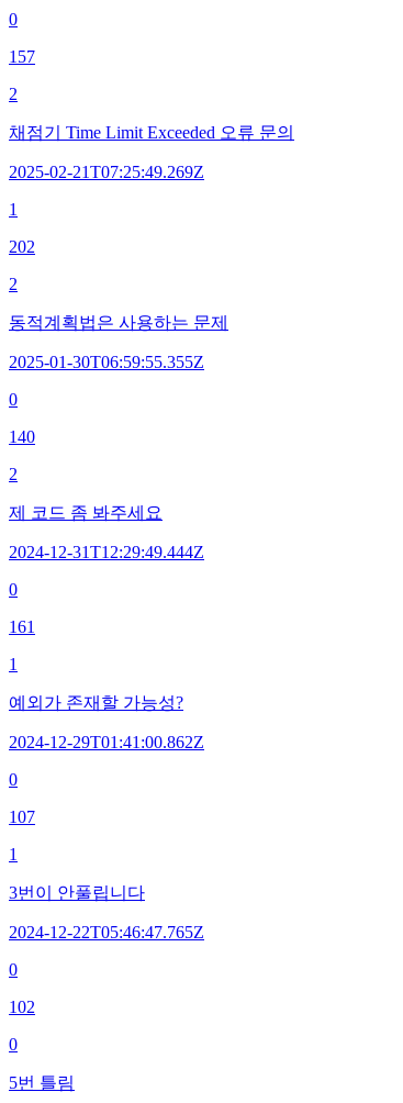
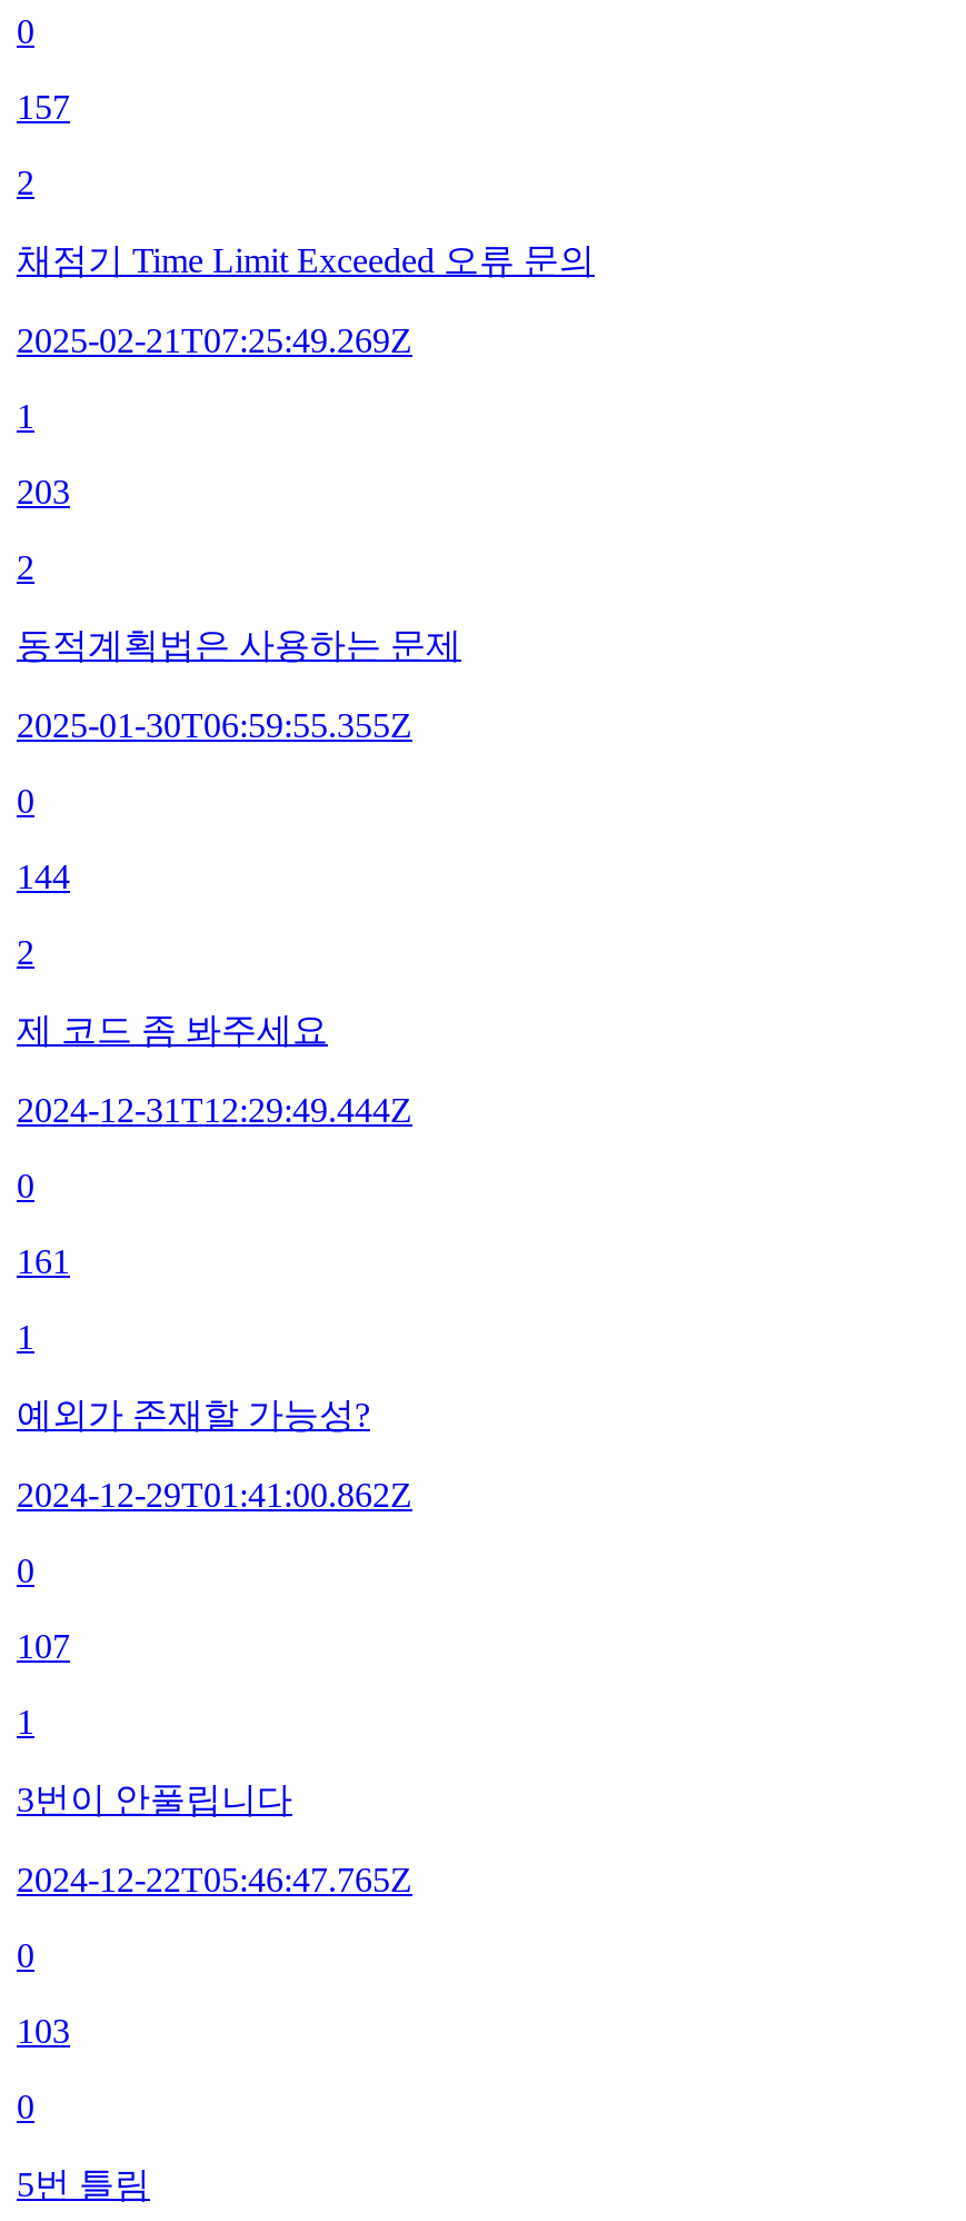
[9,237,35,256] 202 -> [17,472,70,510] 203
[9,427,35,446] 140 -> [17,857,70,895] 144
[9,997,35,1016] 102 -> [17,2012,70,2050] 103

